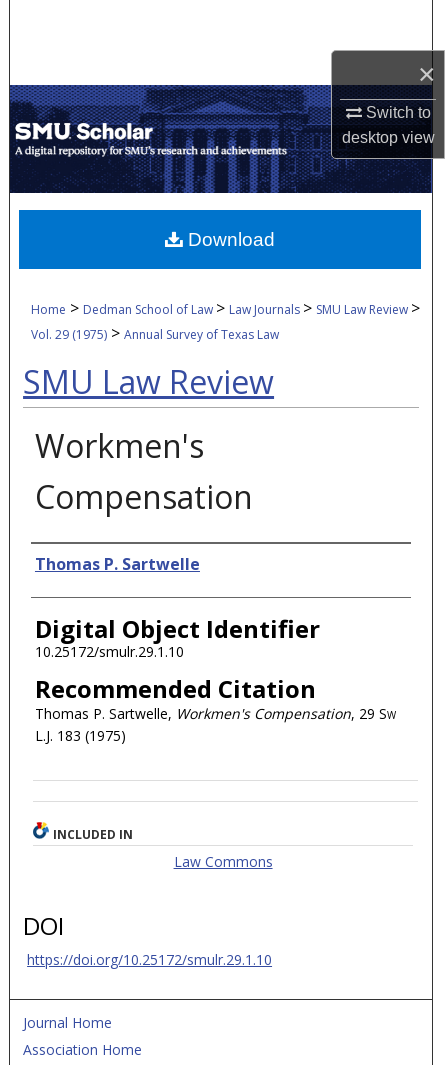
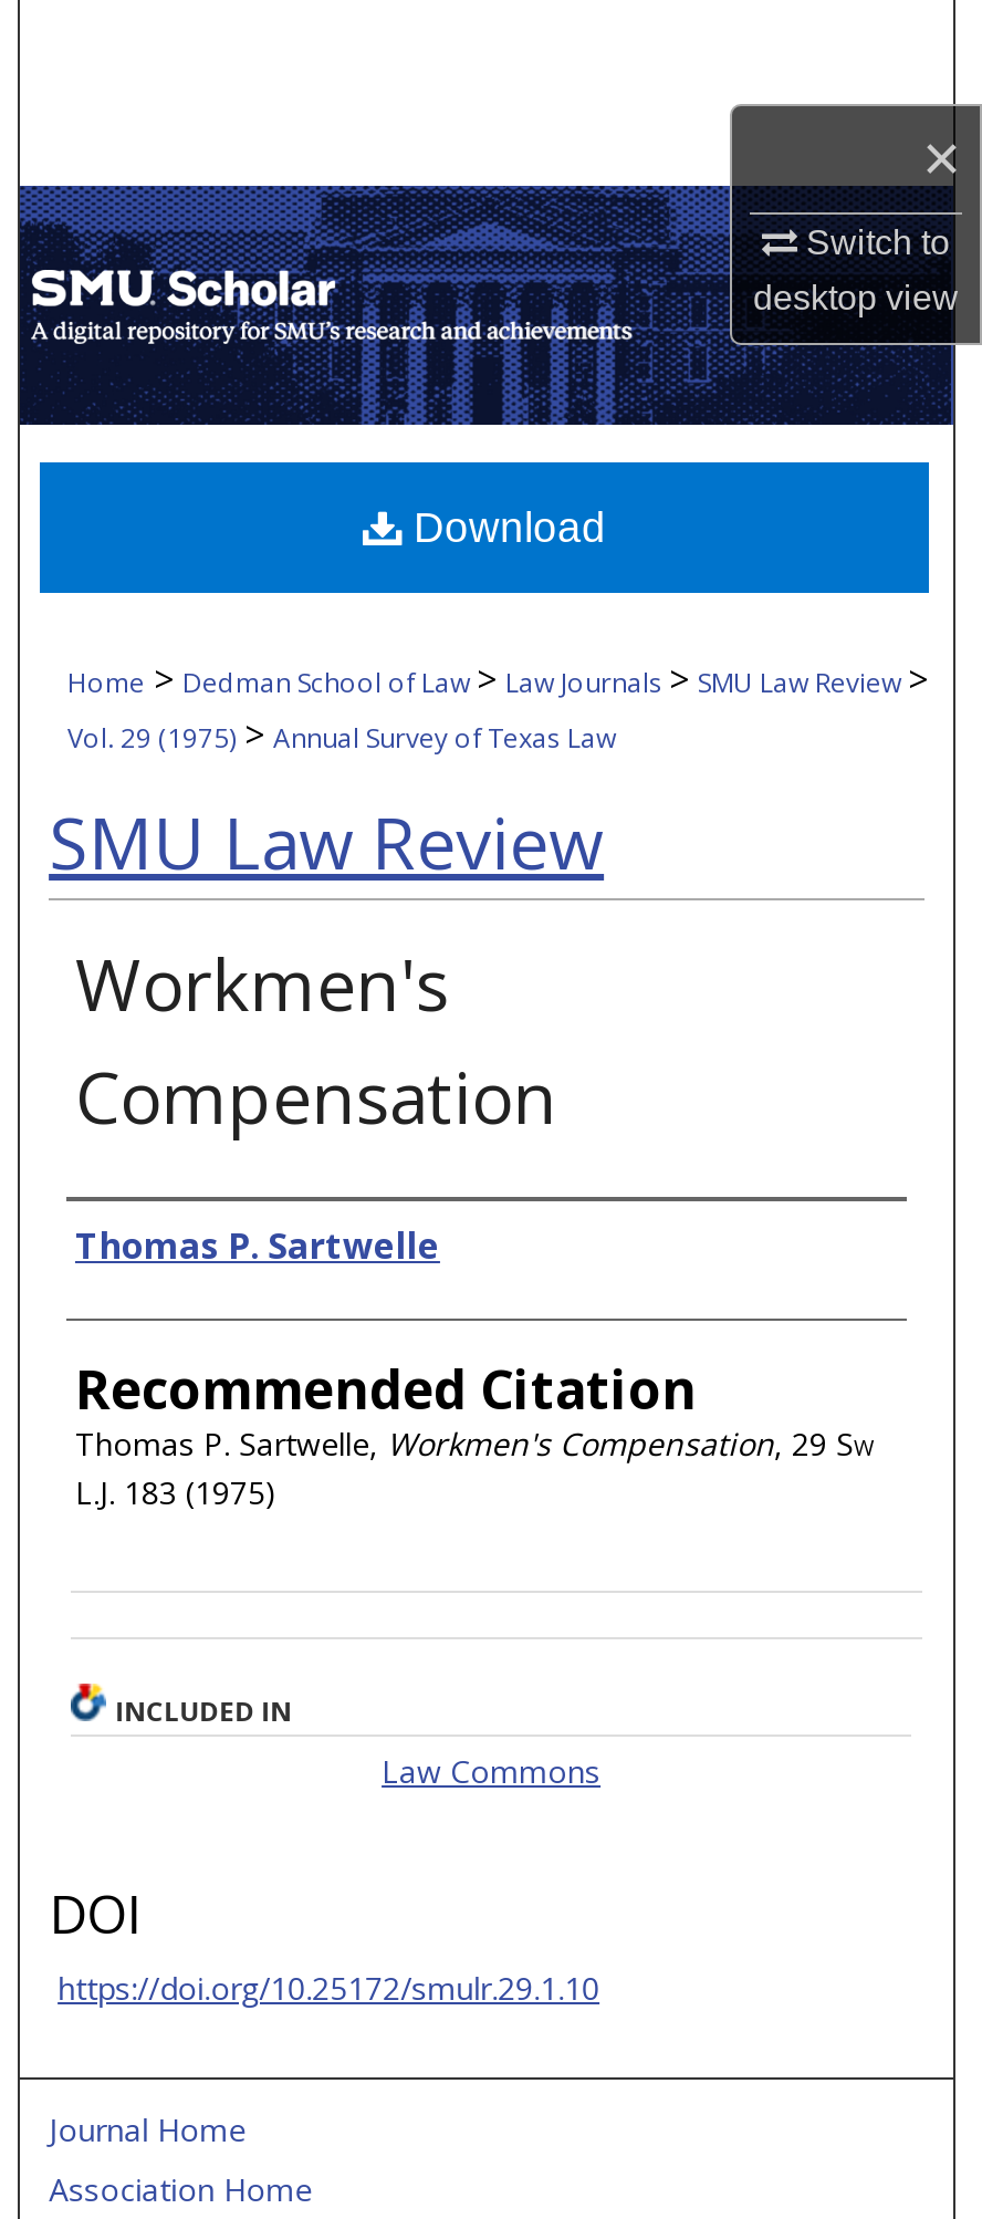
[35,612,320,661] Digital Object Identifier | 10.25172/smulr.29.1.10 -> none

